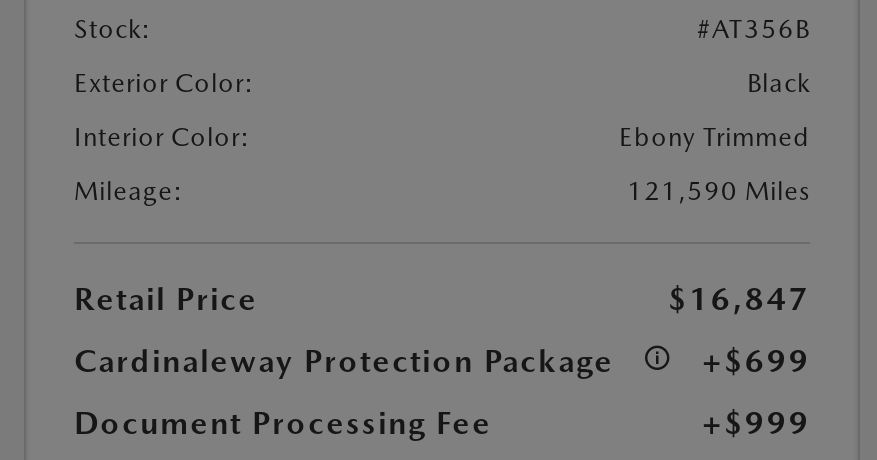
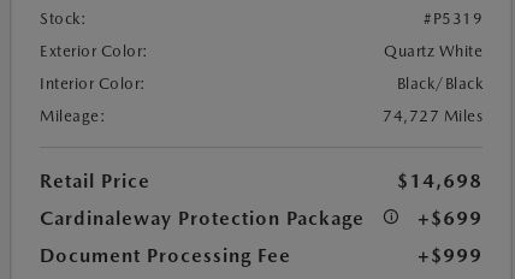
[697,14,810,44] #AT356B -> [424,10,483,28] #P5319
[747,68,810,98] Black -> [384,42,483,60] Quartz White
[619,122,810,152] Ebony Trimmed -> [396,75,483,93] Black/Black
[627,176,810,206] 121,590 Miles -> [383,107,483,125] 74,727 Miles
[668,280,810,318] $16,847 -> [397,170,483,192] $14,698

